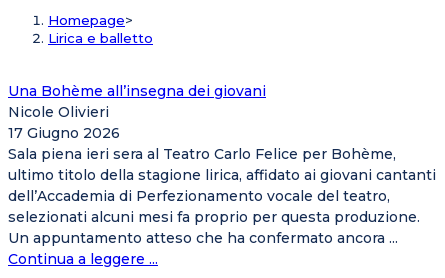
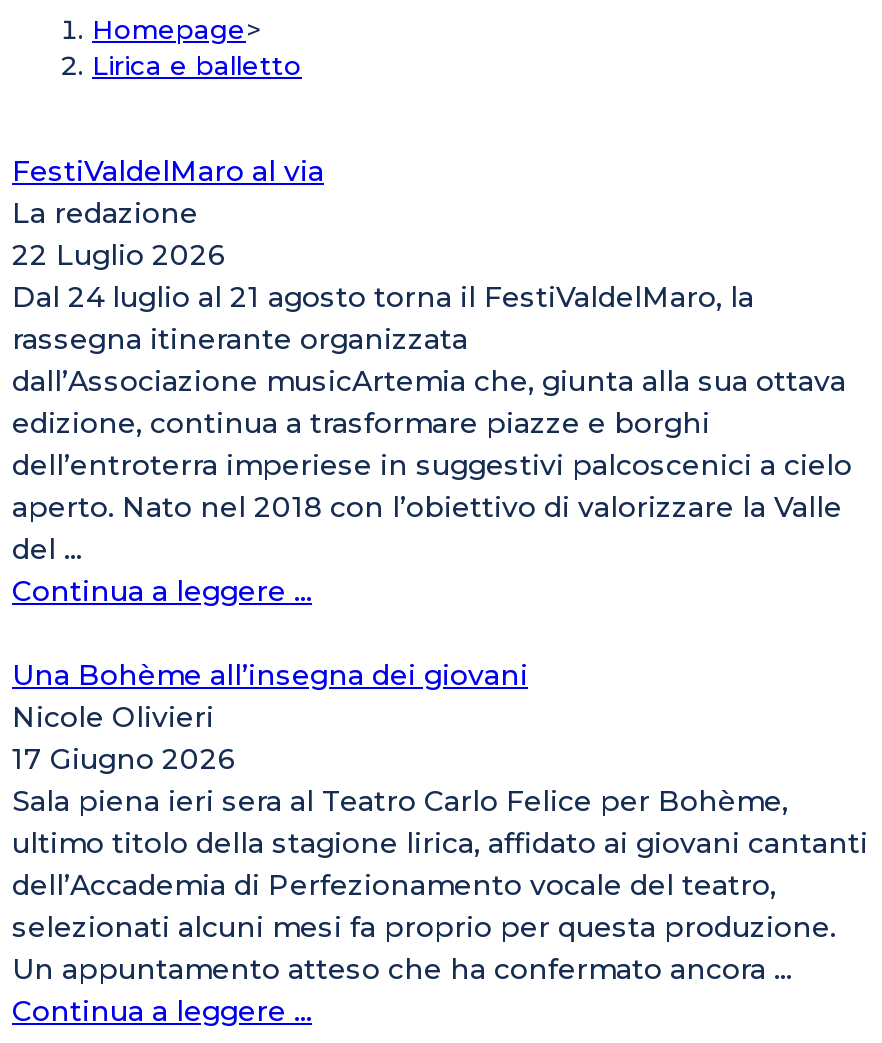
none -> [12,153,852,609] FestiValdelMaro al via | La redazione | 22 Luglio 2026 | Dal 24 luglio al 21 agosto torna il FestiValdelMaro, la | rassegna itinerante organizzata | dall’Associazione musicArtemia che, giunta alla sua ottava | edizione, continua a trasformare piazze e borghi | dell’entroterra imperiese in suggestivi palcoscenici a cielo | aperto. Nato nel 2018 con l’obiettivo di valorizzare la Valle | del ... | Continua a leggere ...

